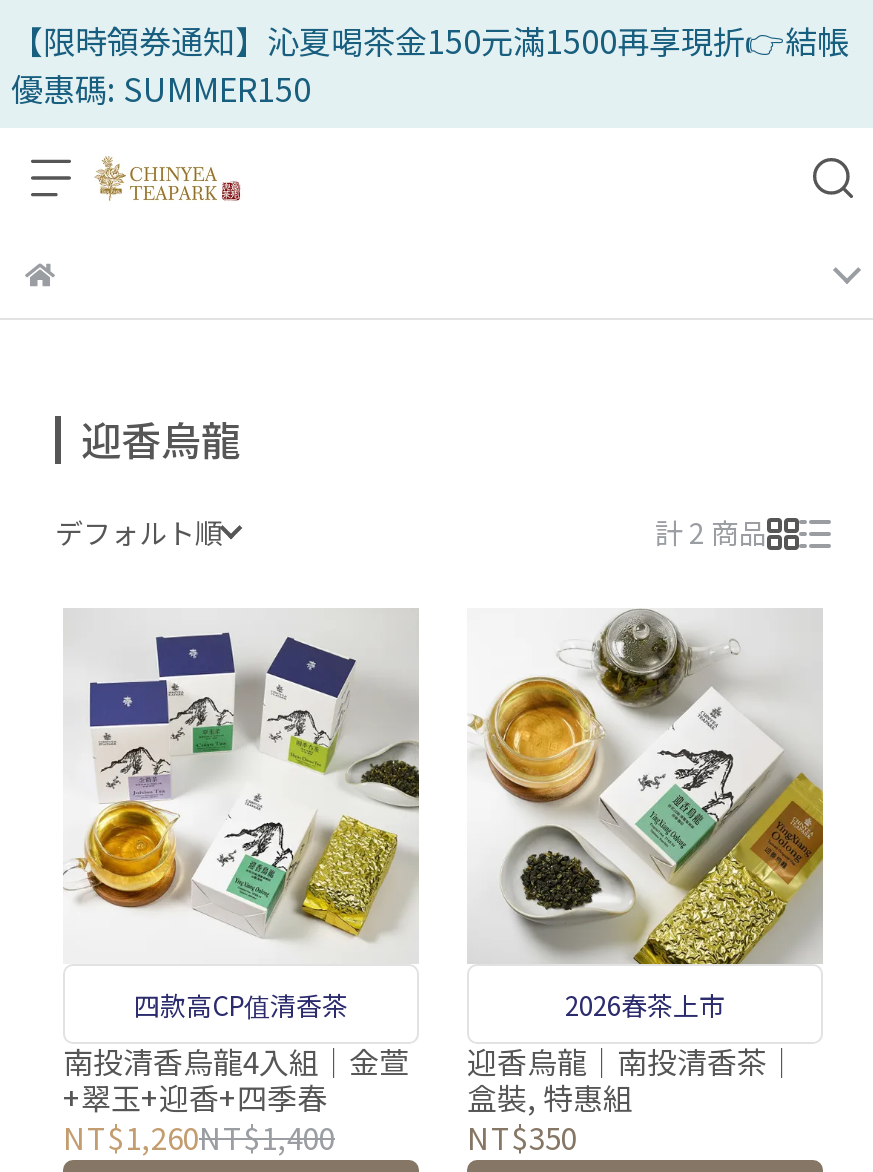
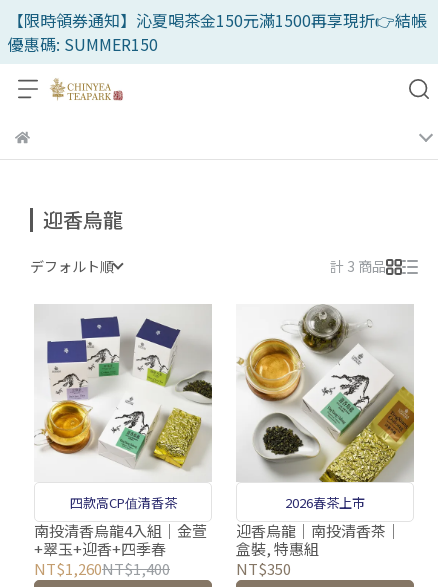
[655,512,767,552] 計 2 商品 -> [330,256,386,276] 計 3 商品

